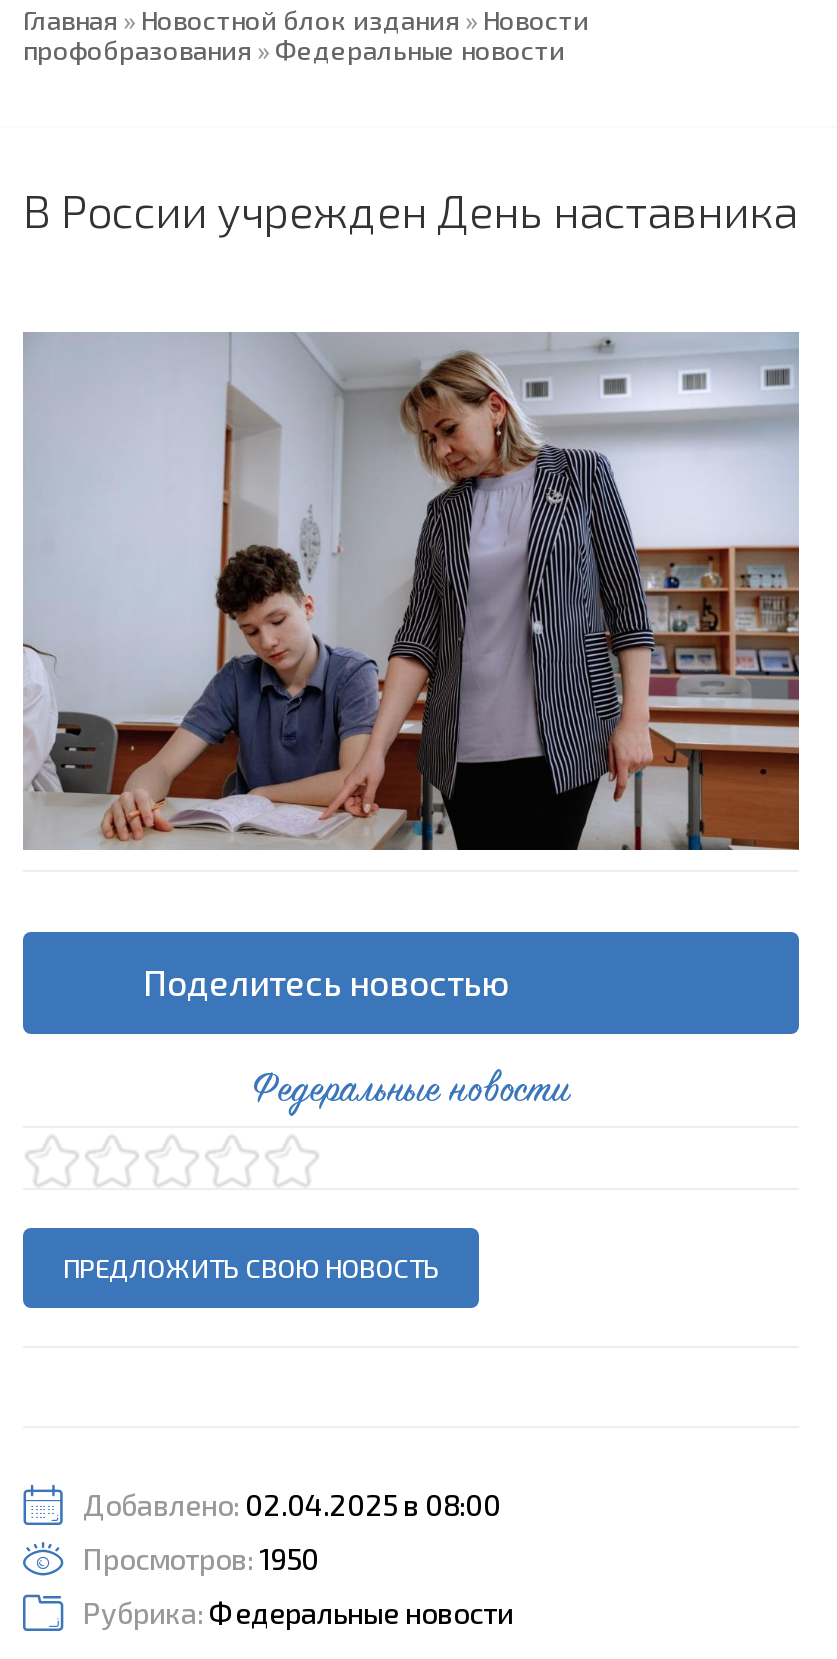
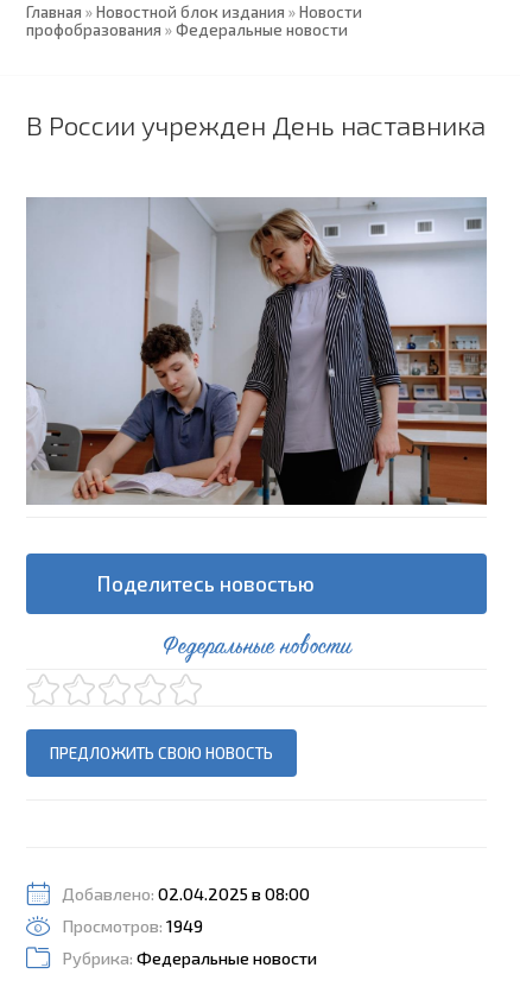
[83,1542,319,1576] Просмотров: 1950 -> [62,916,203,936] Просмотров: 1949

